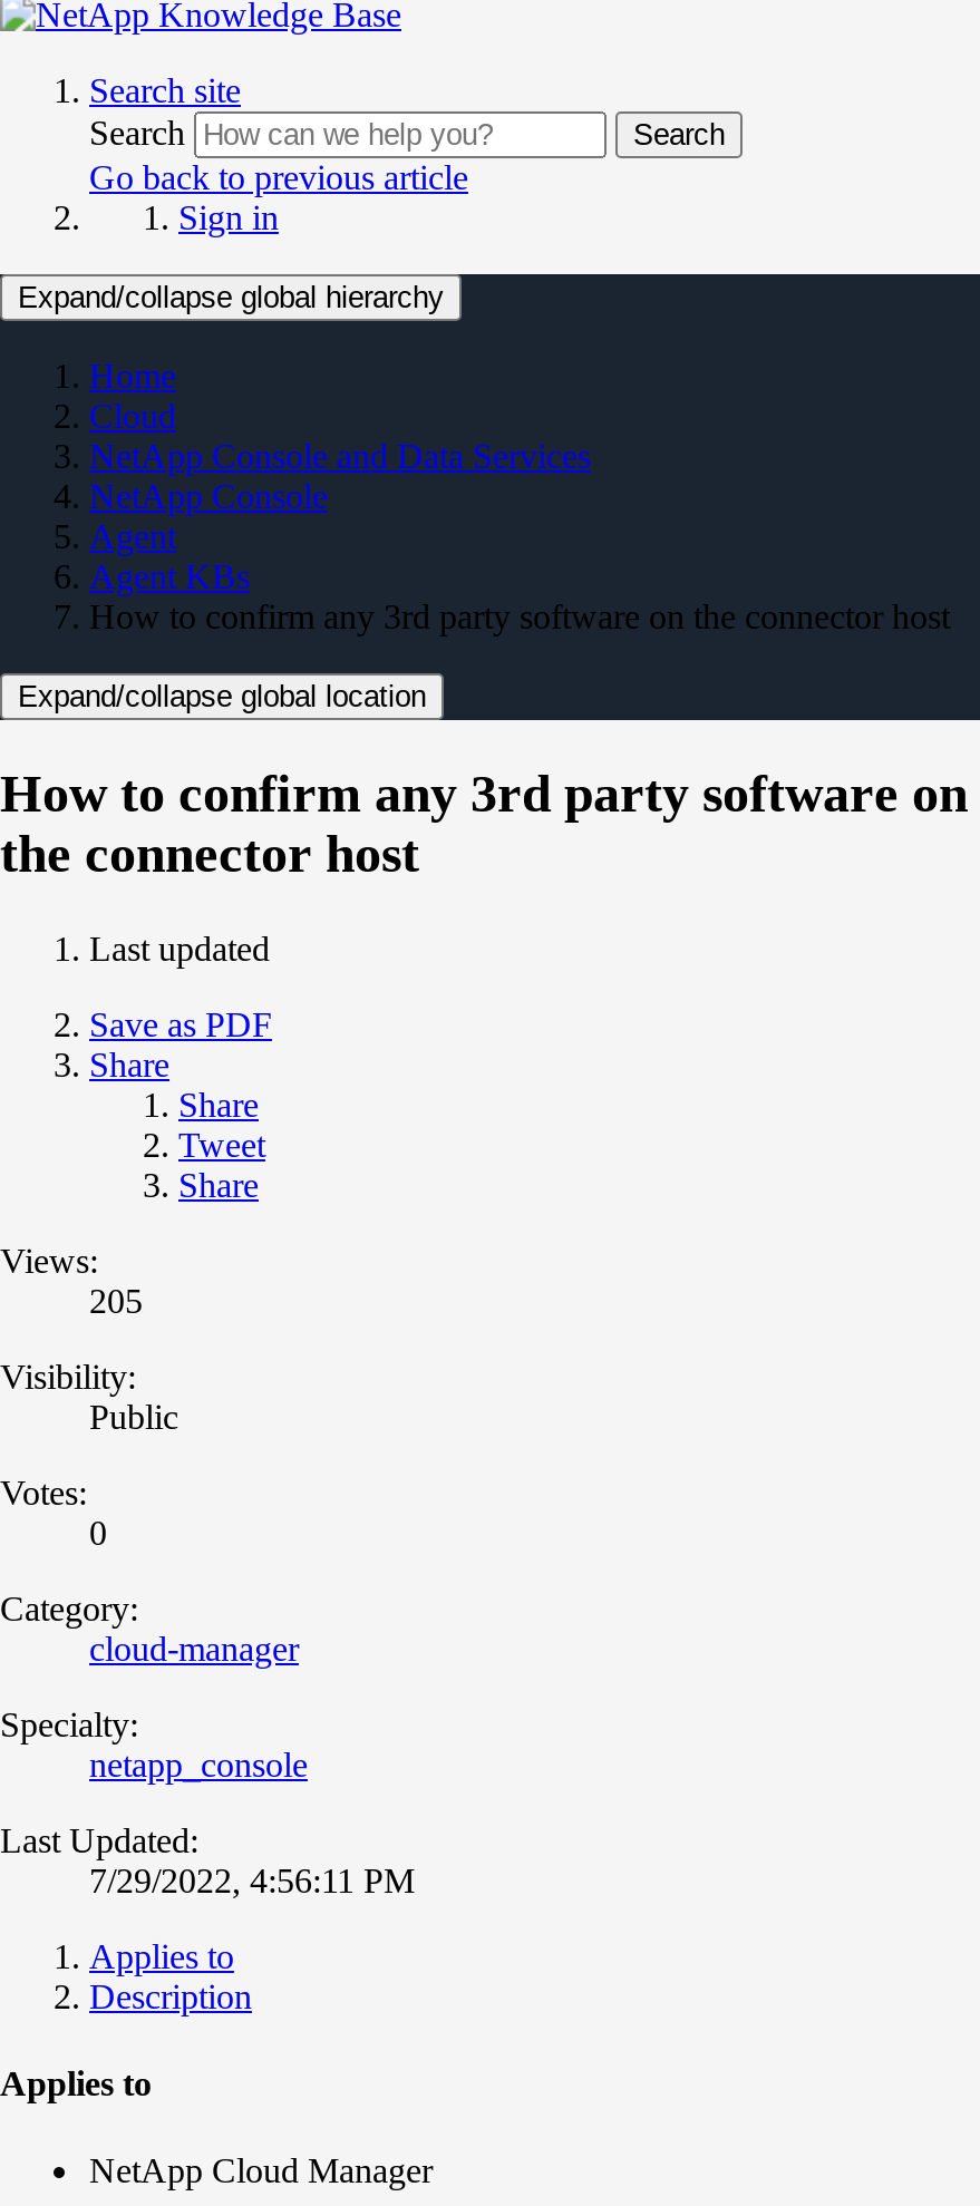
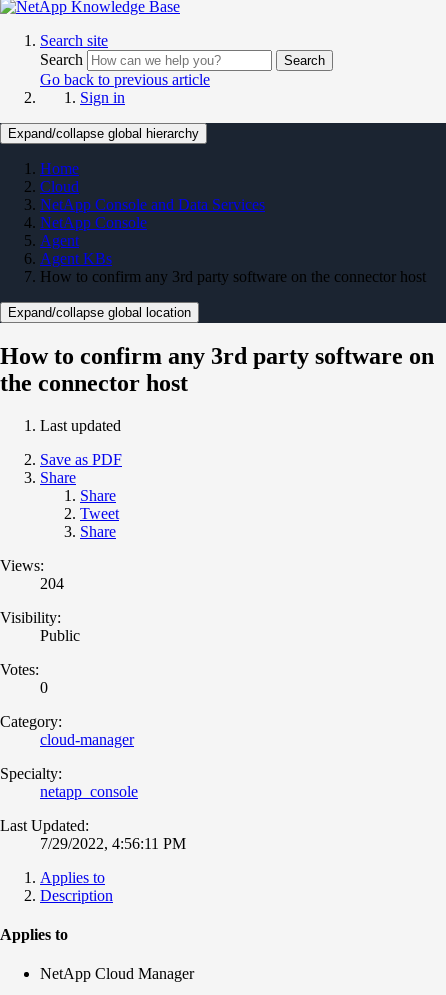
[89,1281,143,1319] 205 -> [40,575,64,592] 204

